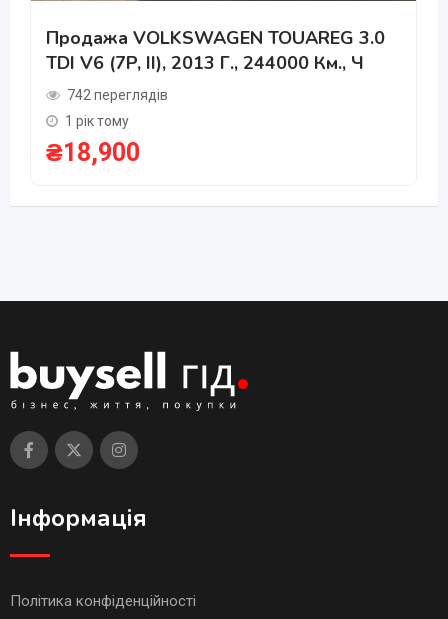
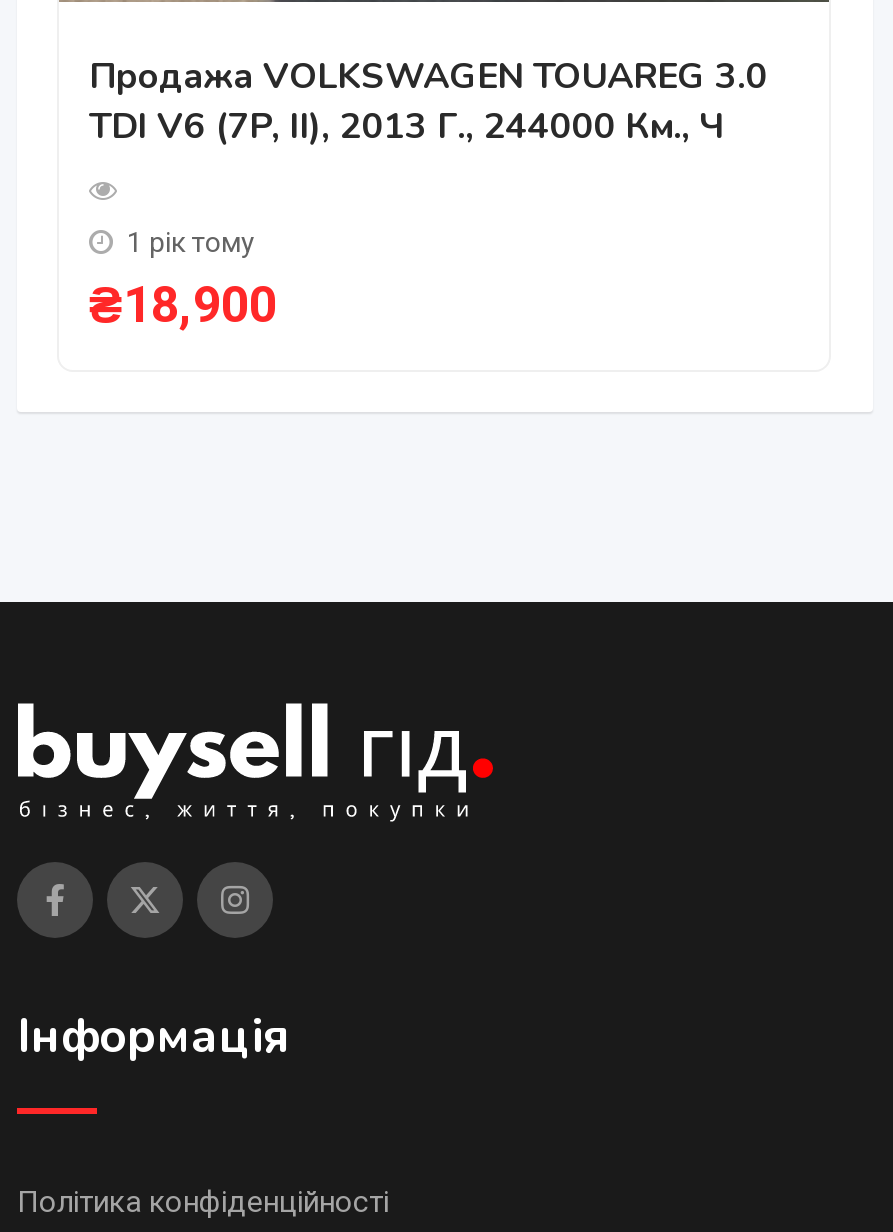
[67,86,168,102] 742 переглядів -> none

